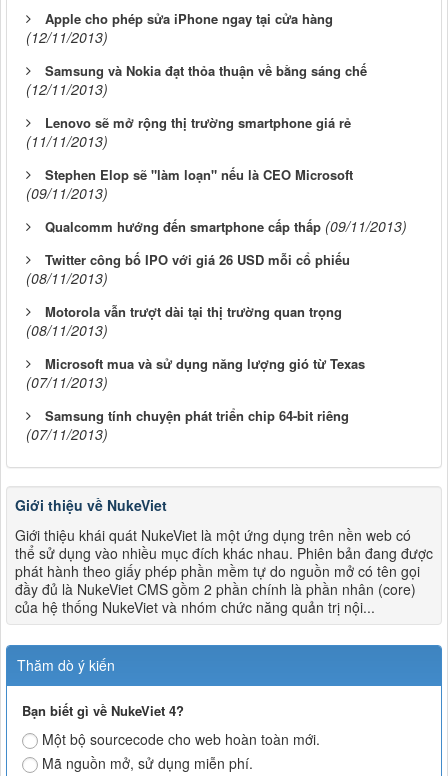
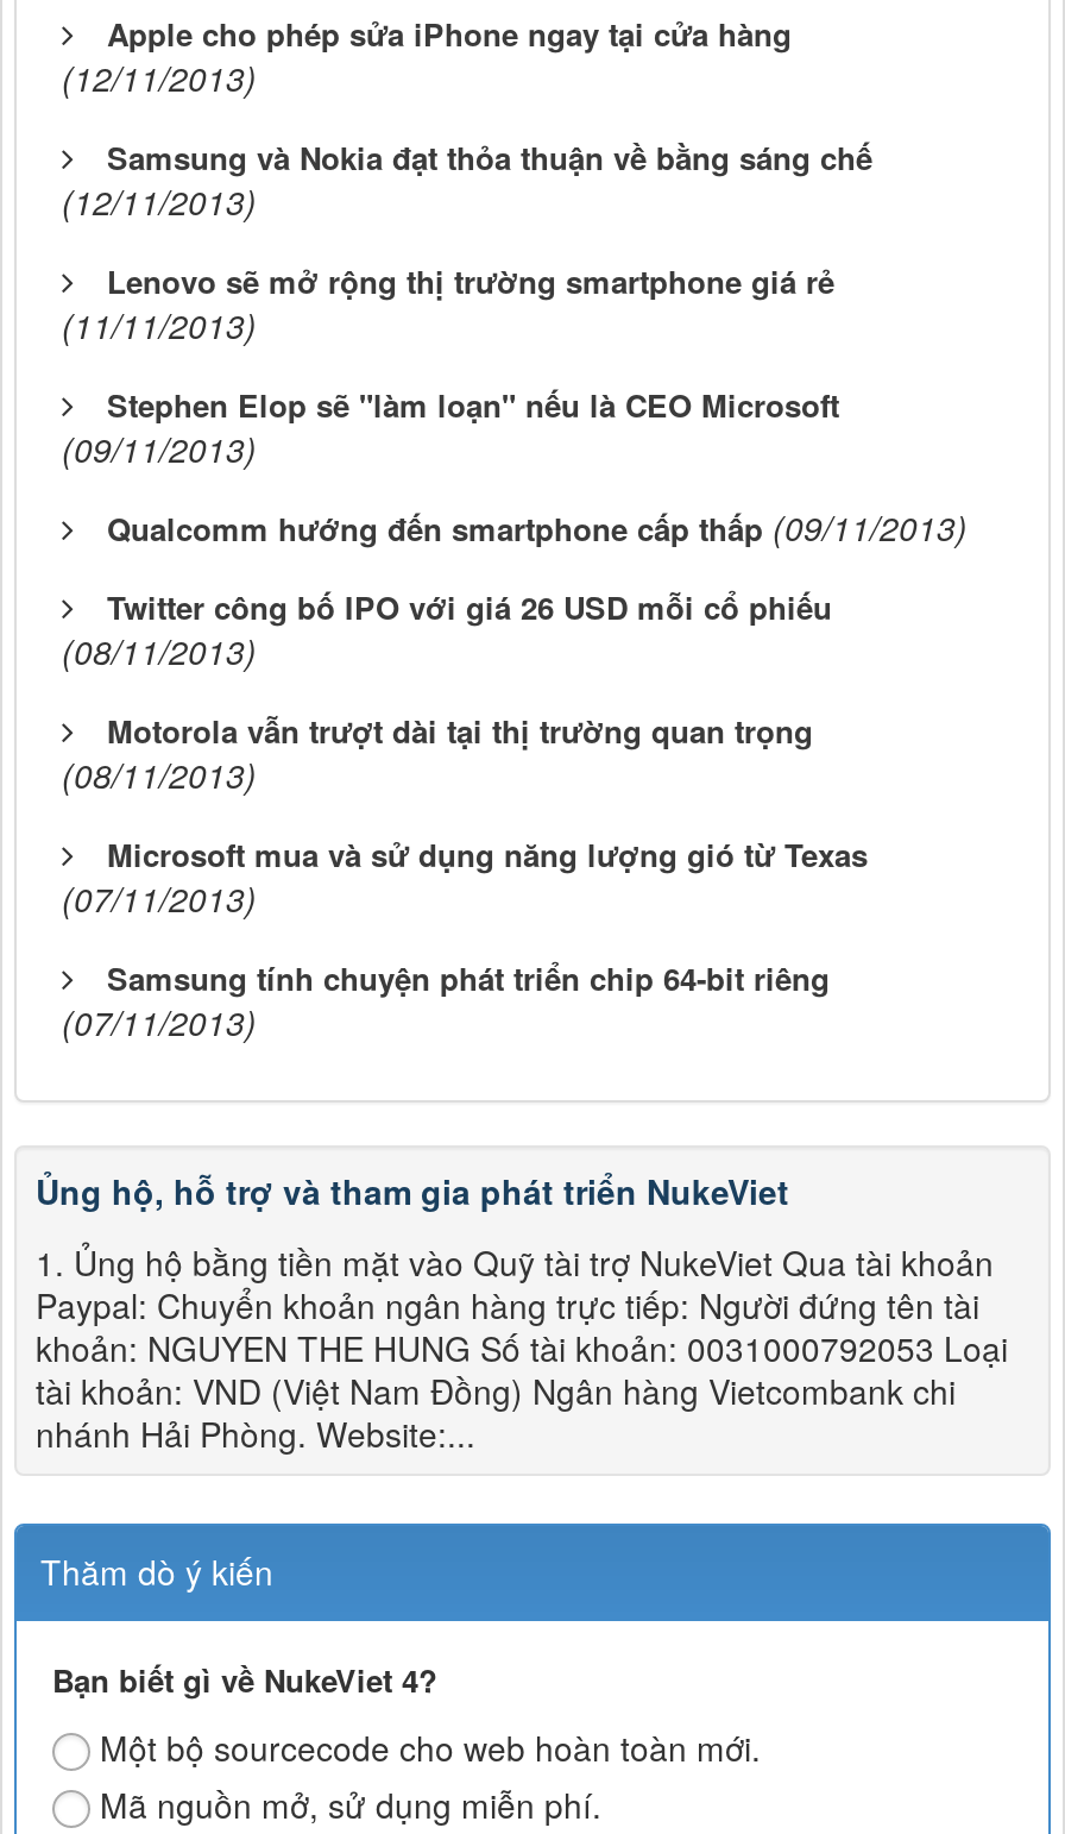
[15,495,167,515] Giới thiệu về NukeViet -> [36,1166,789,1214] Ủng hộ, hỗ trợ và tham gia phát triển NukeViet
[15,525,433,617] Giới thiệu khái quát NukeViet là một ứng dụng trên nền web có | thể sử dụng vào nhiều mục đích khác nhau. Phiên bản đang được | phát hành theo giấy phép phần mềm tự do nguồn mở có tên gọi | đầy đủ là NukeViet CMS gồm 2 phần chính là phần nhân (core) | của hệ thống NukeViet và nhóm chức năng quản trị nội... -> [36,1237,1008,1456] 1. Ủng hộ bằng tiền mặt vào Quỹ tài trợ NukeViet Qua tài khoản | Paypal: Chuyển khoản ngân hàng trực tiếp: Người đứng tên tài | khoản: NGUYEN THE HUNG Số tài khoản: 0031000792053 Loại | tài khoản: VND (Việt Nam Đồng) Ngân hàng Vietcombank chi | nhánh Hải Phòng. Website:...

